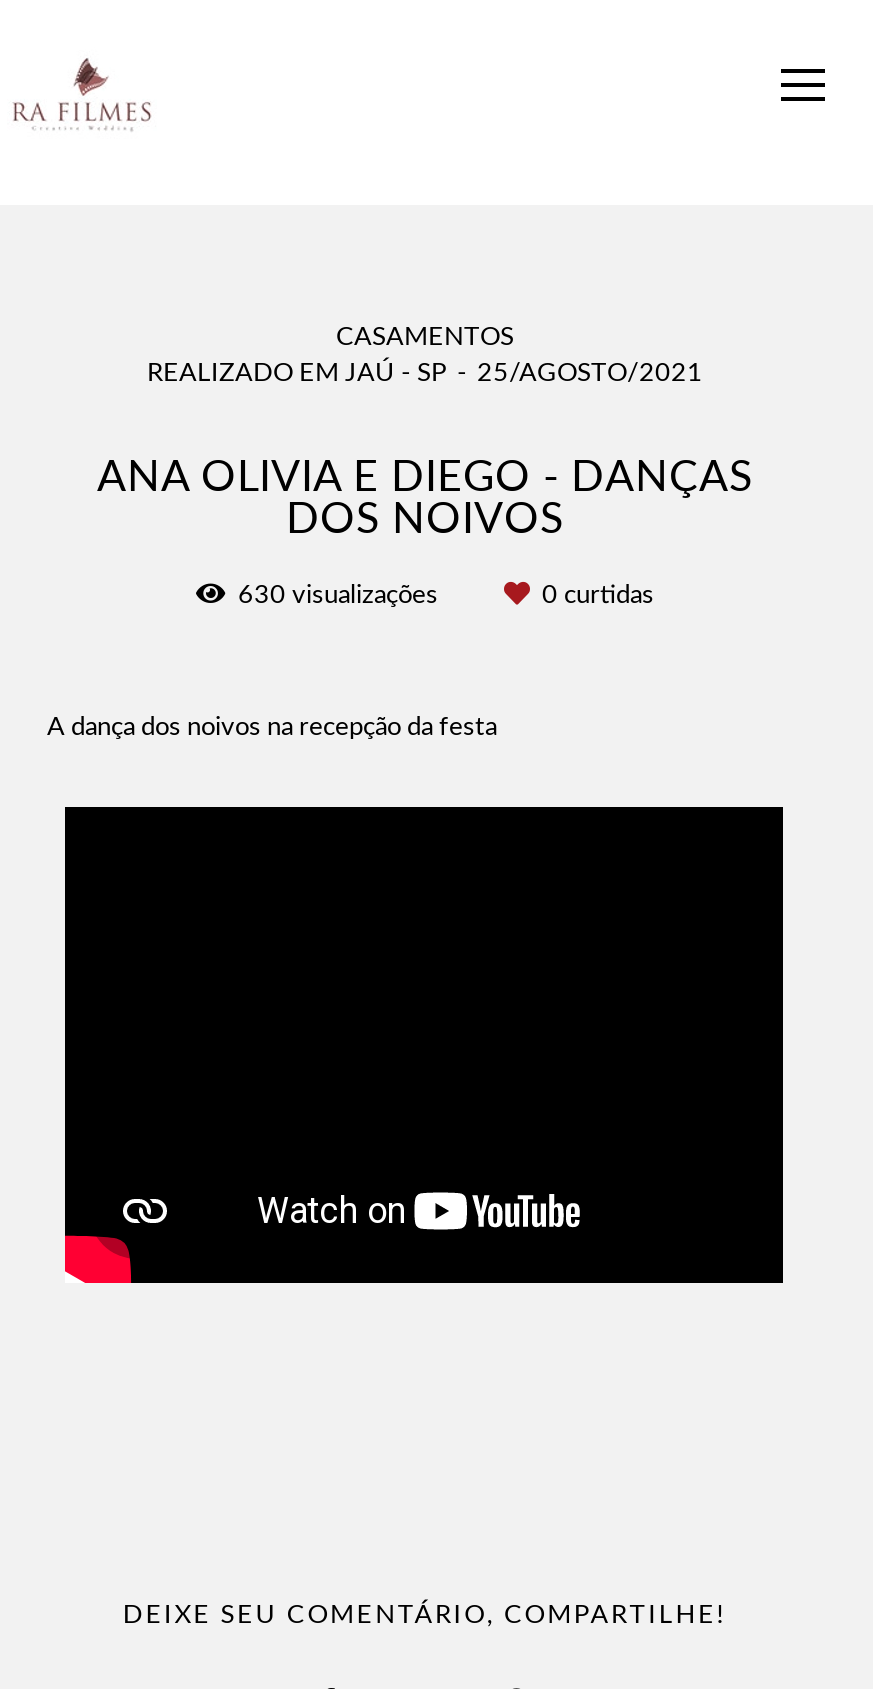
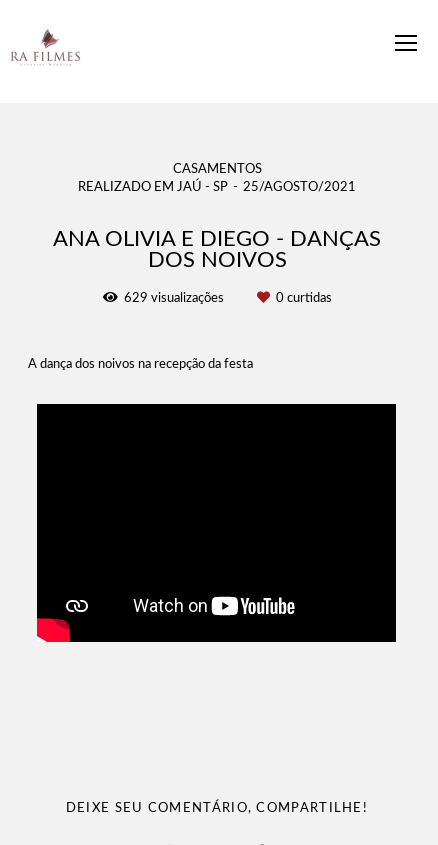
[238,583,444,609] 630 visualizações -> [123,292,226,305] 629 visualizações

